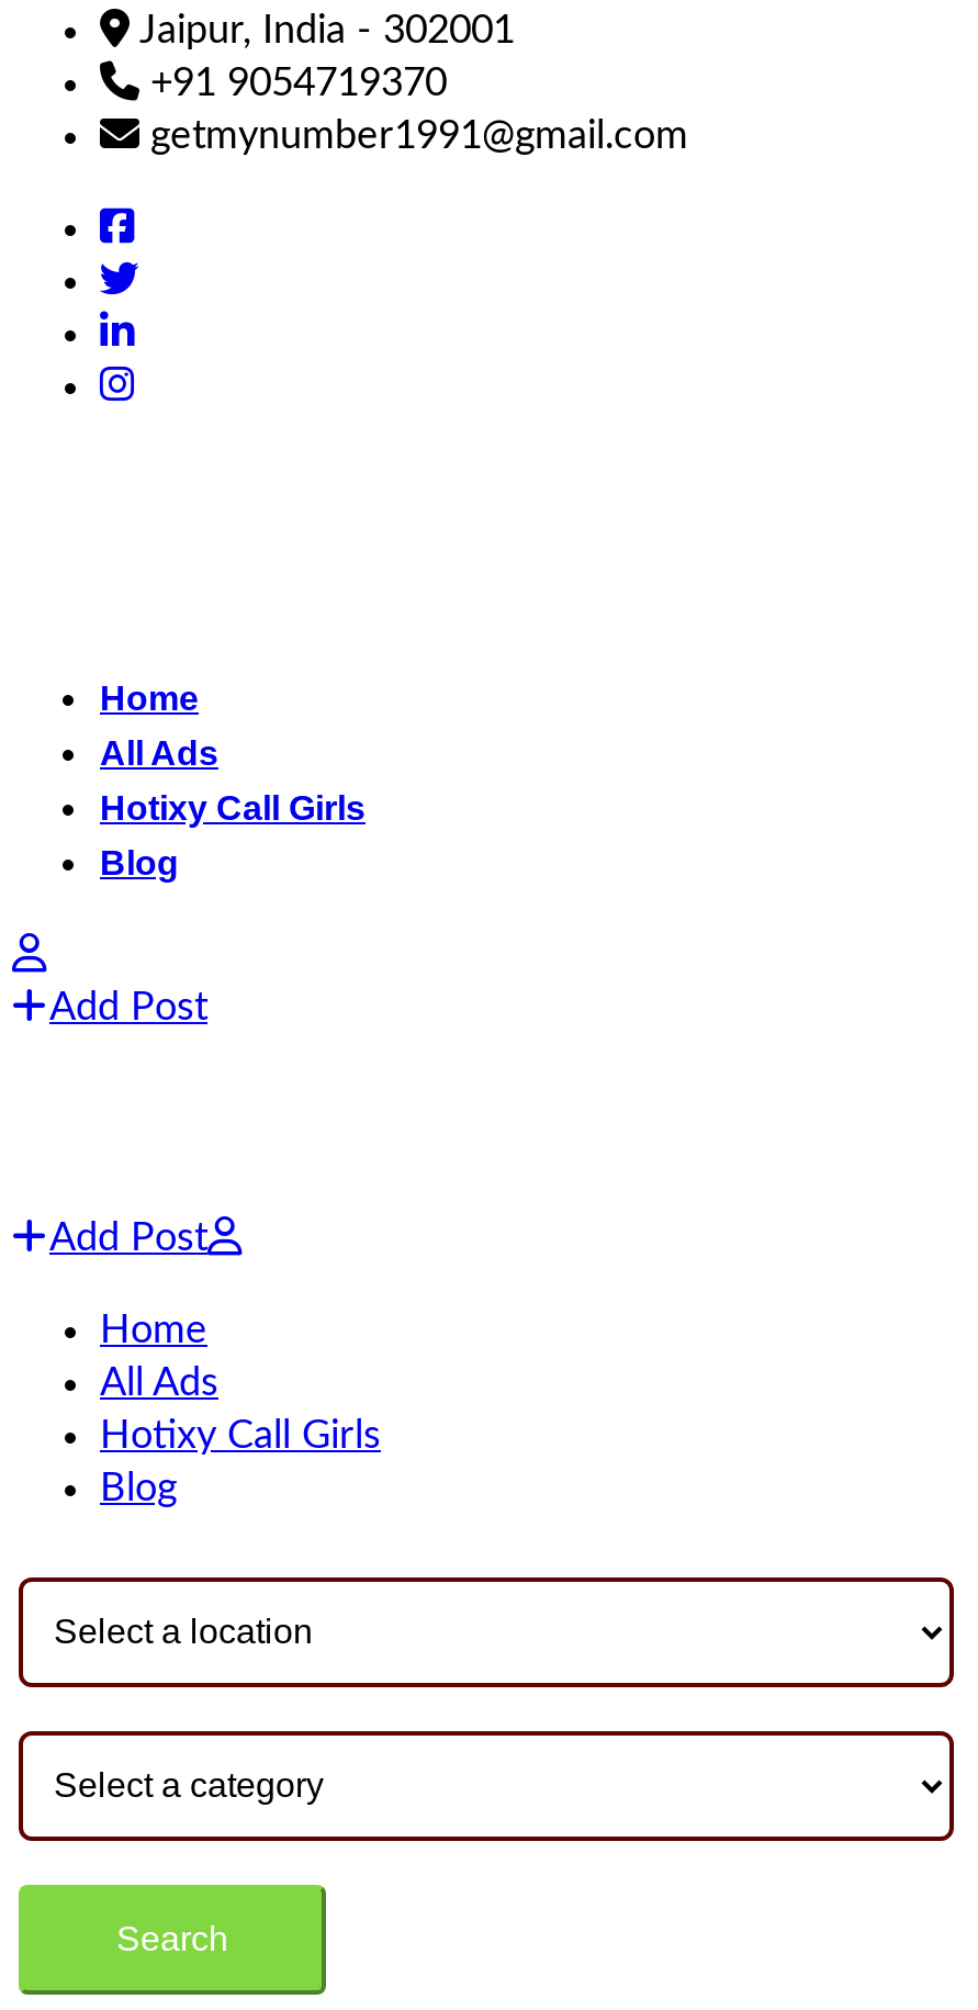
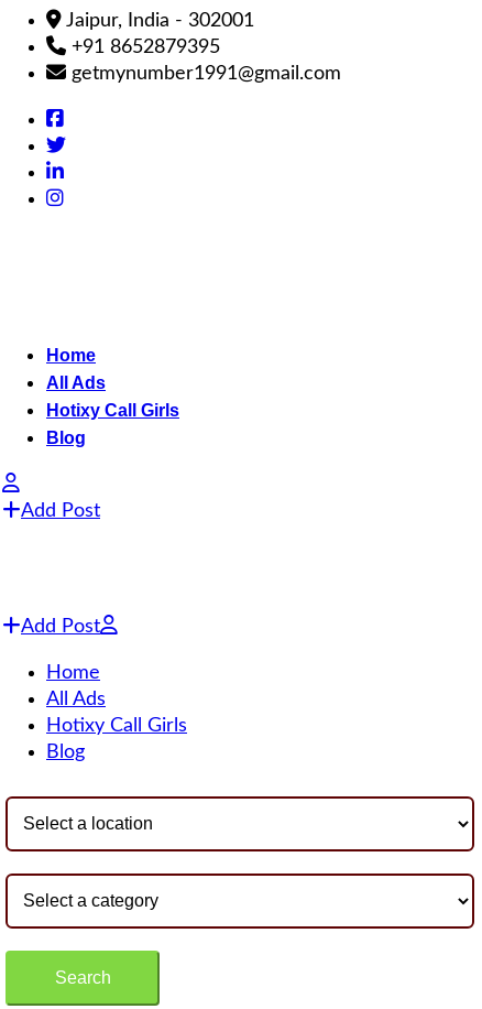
[150,65,447,104] +91 9054719370 -> [72,37,220,57] +91 8652879395

